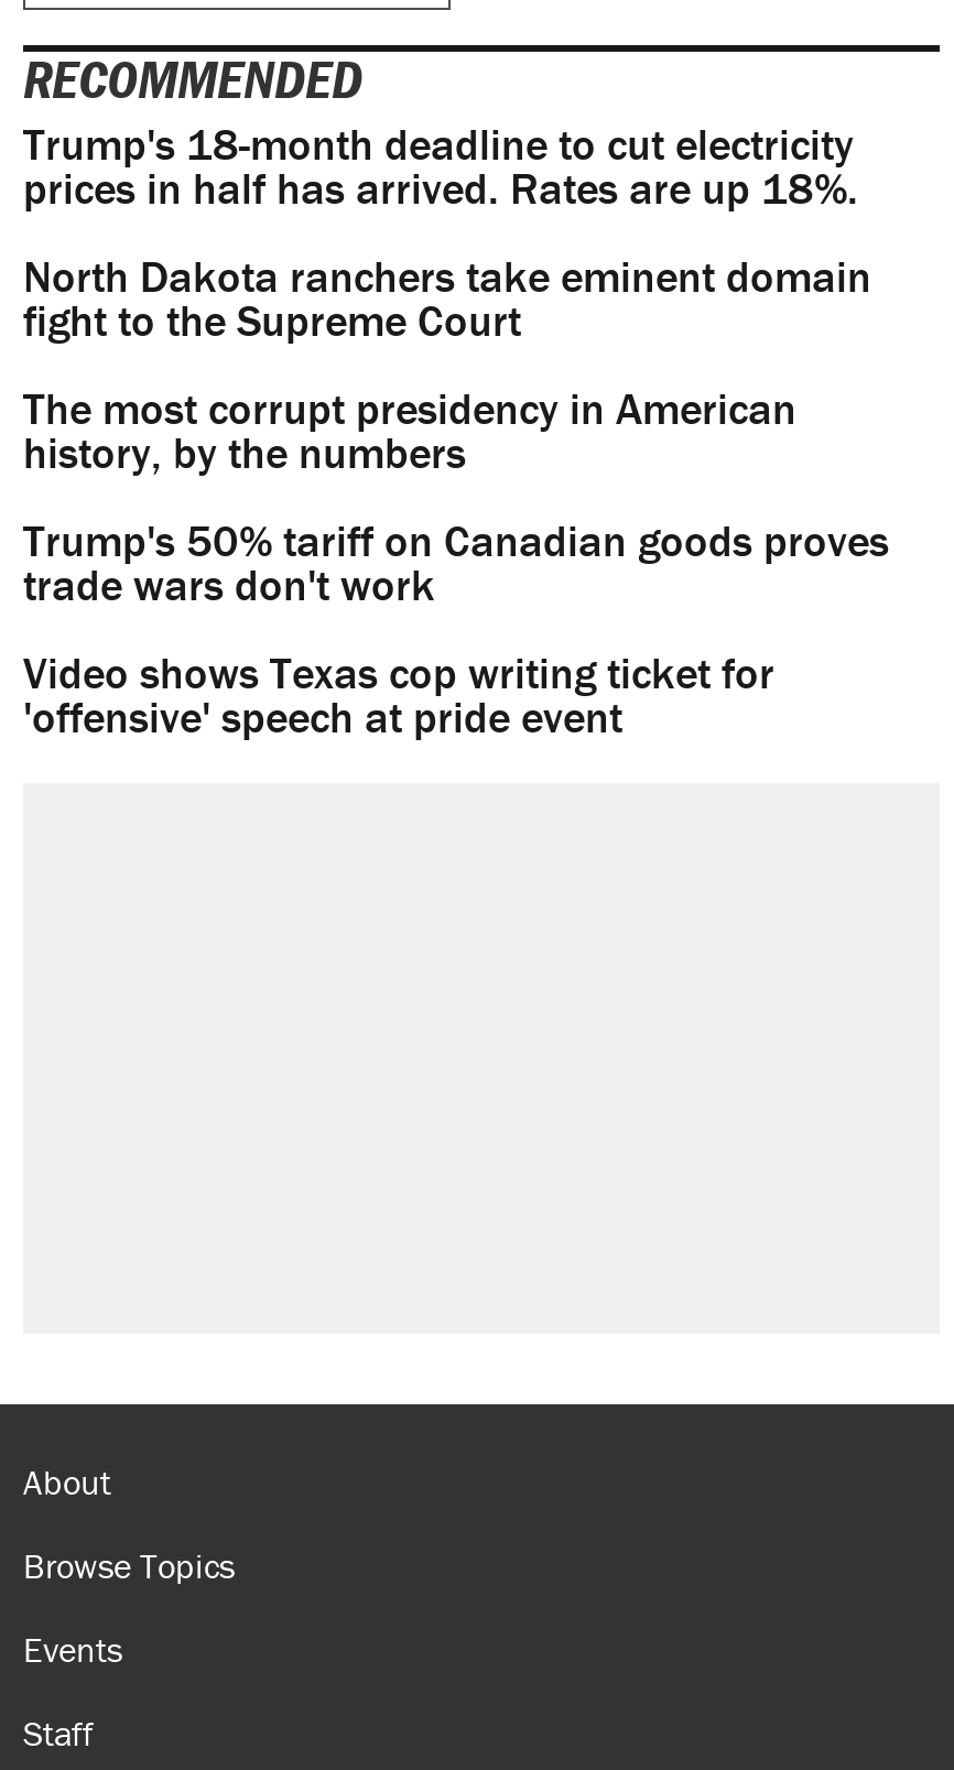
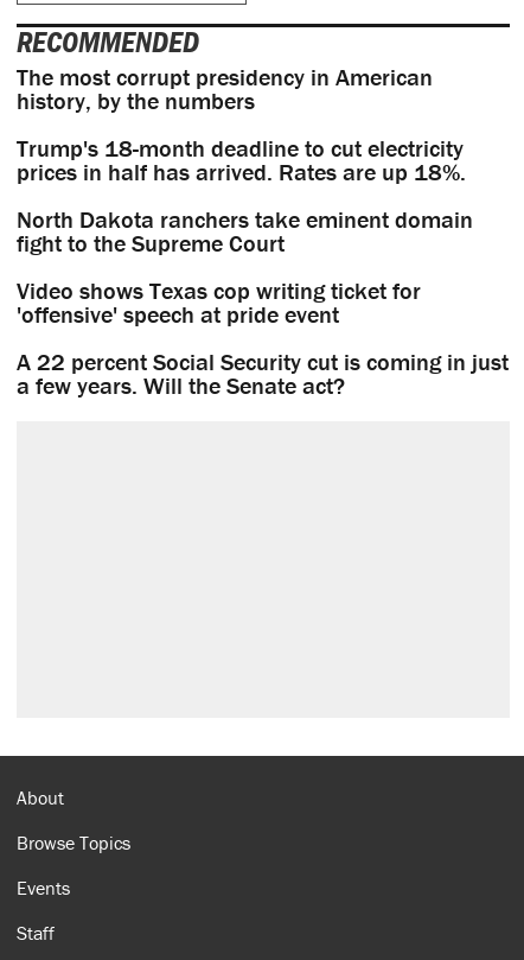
moved [23,116,871,348] -> [17,133,473,258]: Trump's 18-month deadline to cut electricity | prices in half has arrived. Rates are up 18%. | North Dakota ranchers take eminent domain | fight to the Supreme Court
moved [23,381,796,480] -> [17,62,433,115]: The most corrupt presidency in American | history, by the numbers
[23,513,889,612] Trump's 50% tariff on Canadian goods proves | trade wars don't work -> none
moved [23,645,774,744] -> [17,276,421,329]: Video shows Texas cop writing ticket for | 'offensive' speech at pride event
none -> [17,347,509,400] A 22 percent Social Security cut is coming in just | a few years. Will the Senate act?

